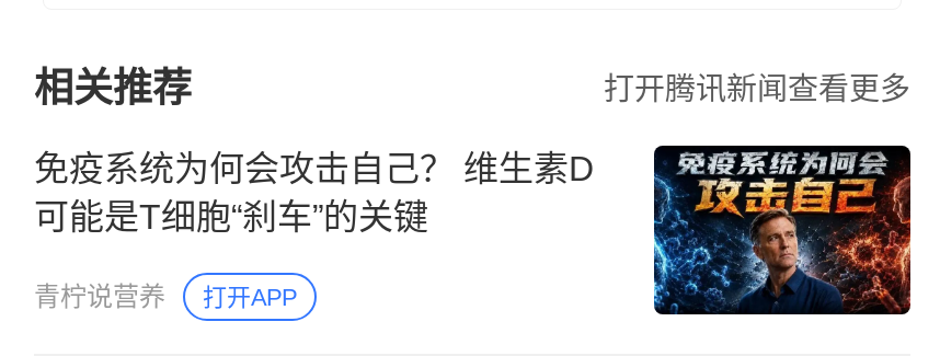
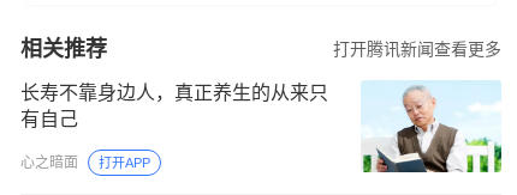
[34,143,913,317] [image] | 免疫系统为何会攻击自己？ 维生素D | 可能是T细胞“刹车”的关键 -> [20,80,503,173] [image] | 长寿不靠身边人，真正养生的从来只 | 有自己
[34,280,165,311] 青柠说营养 -> [20,154,78,170] 心之暗面

